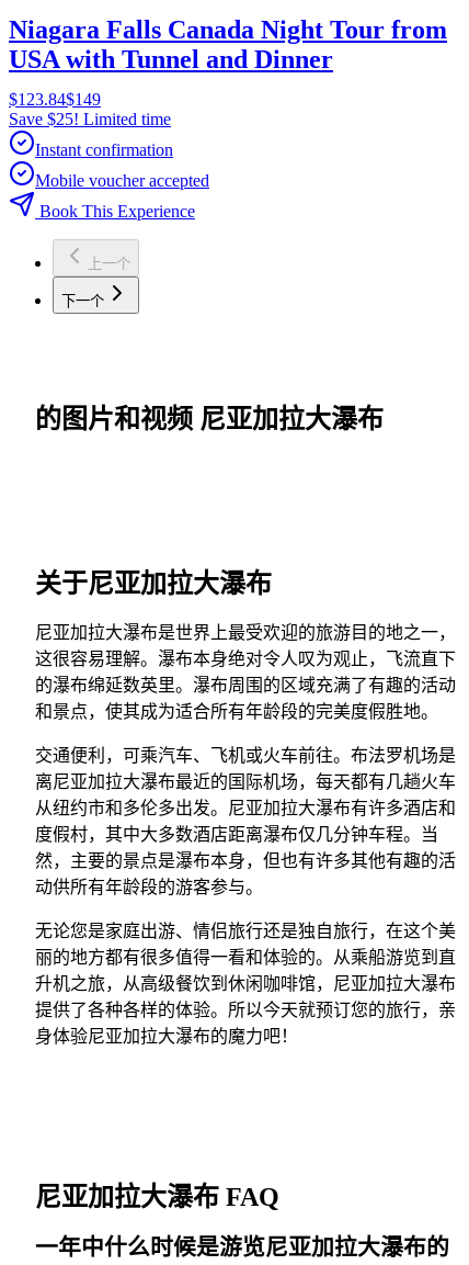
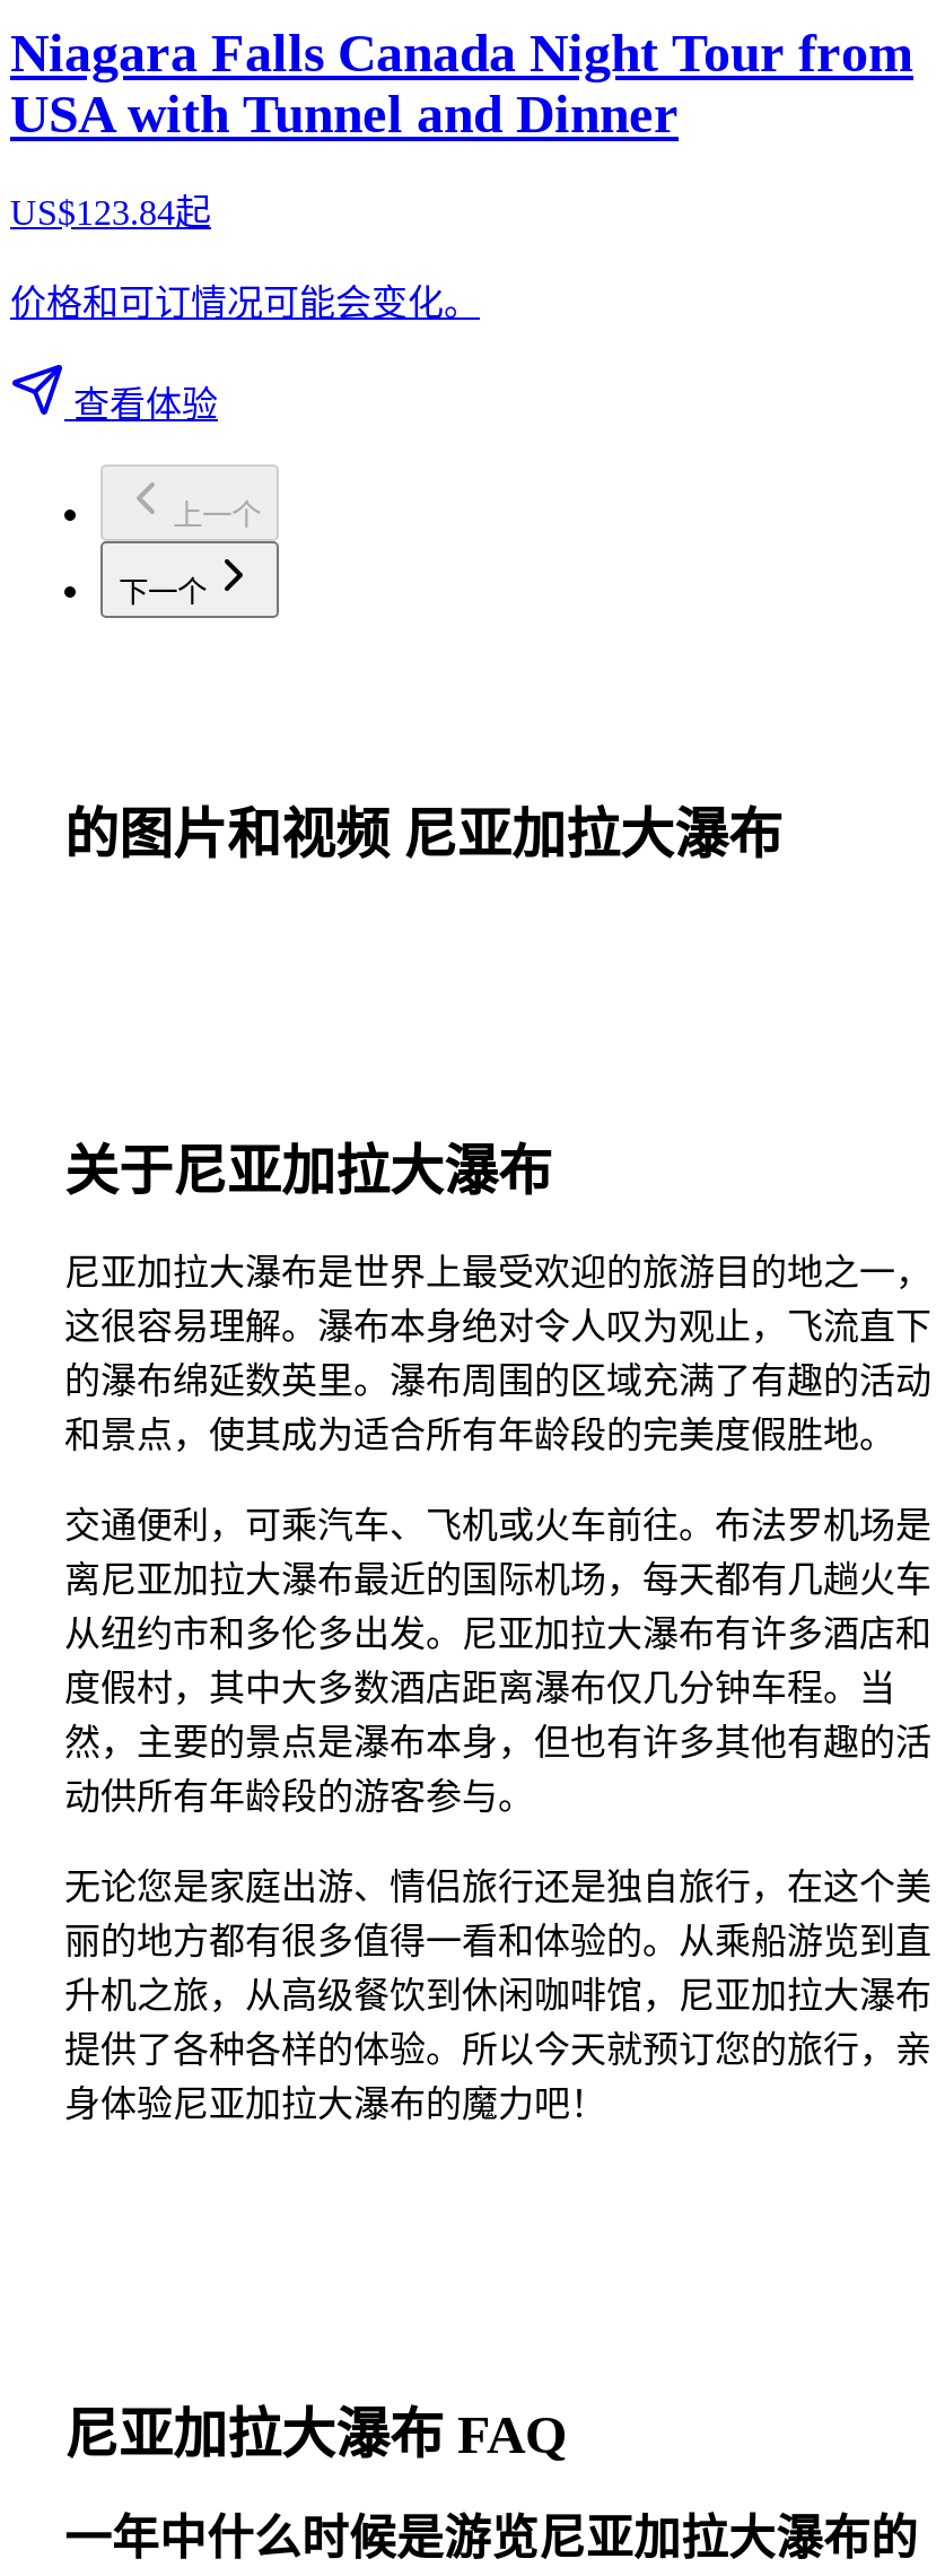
[9,90,209,221] $123.84$149 | Save $25! Limited time | Instant confirmation | Mobile voucher accepted | Book This Experience -> [10,193,480,424] US$123.84起 | 价格和可订情况可能会变化。 | 查看体验

